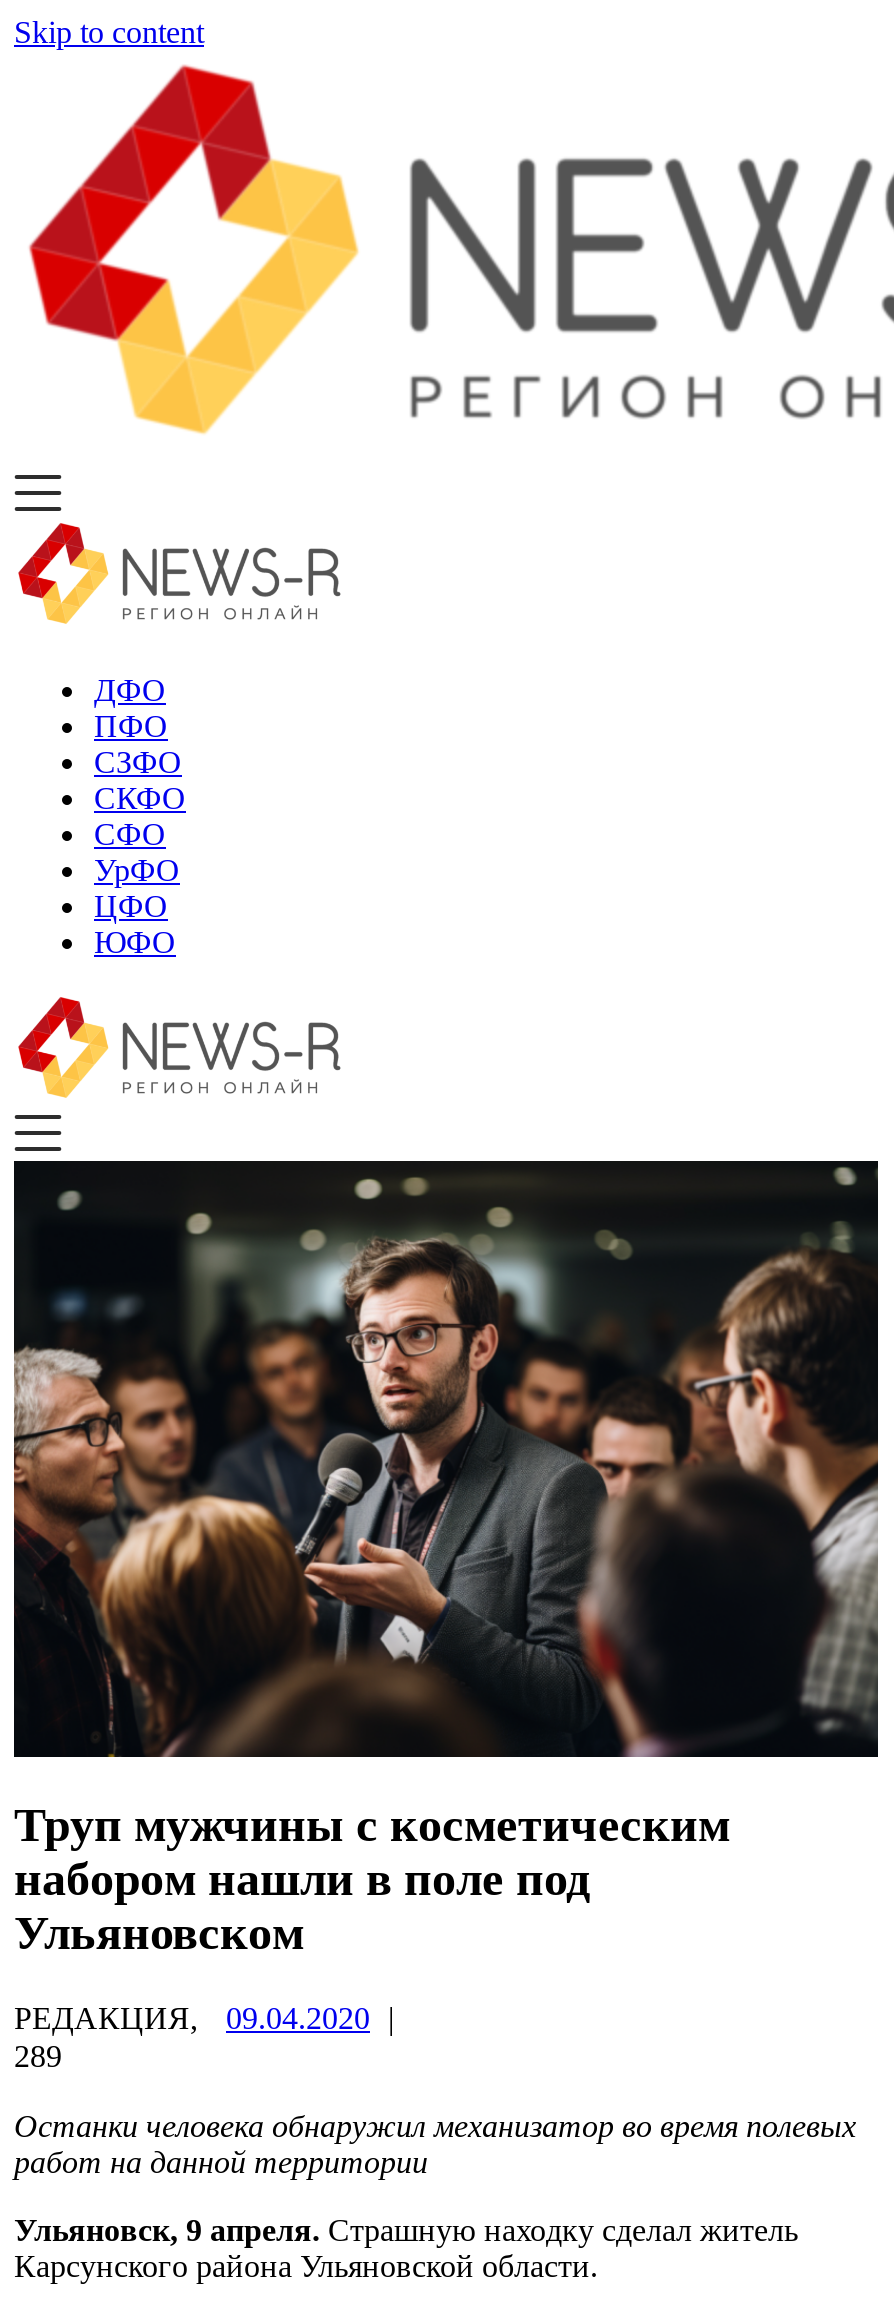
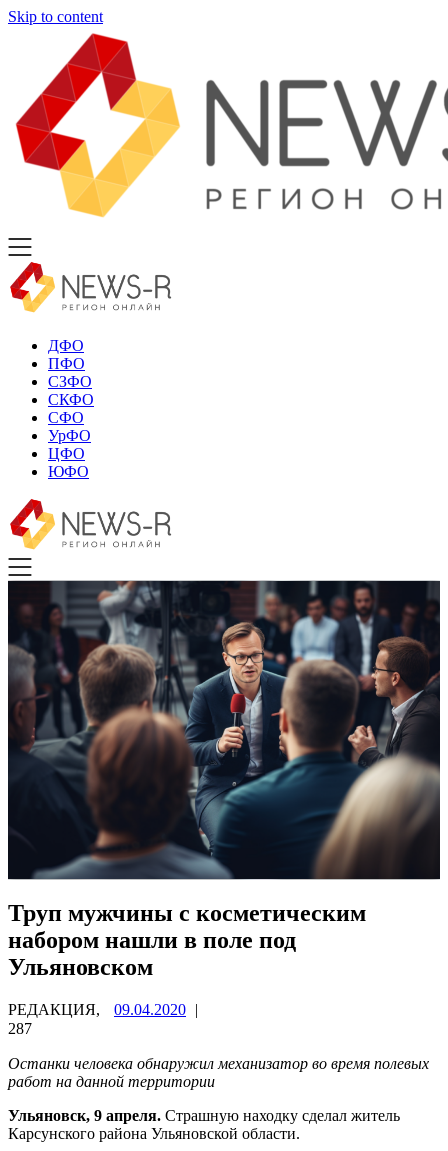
[12,1159,880,1759] [image] -> [7,580,441,880] [image]
[14,2039,62,2073] 289 -> [8,1020,32,1037] 287

